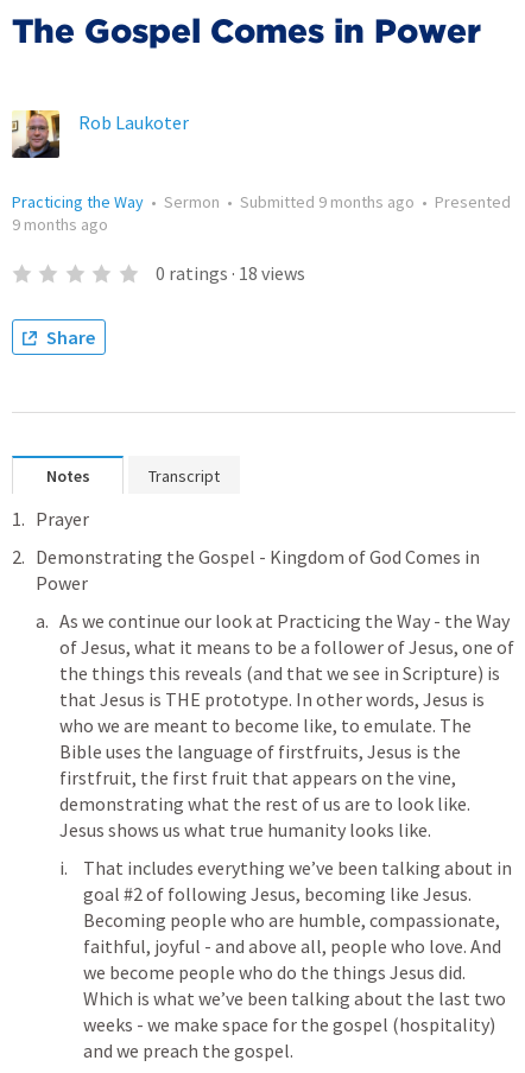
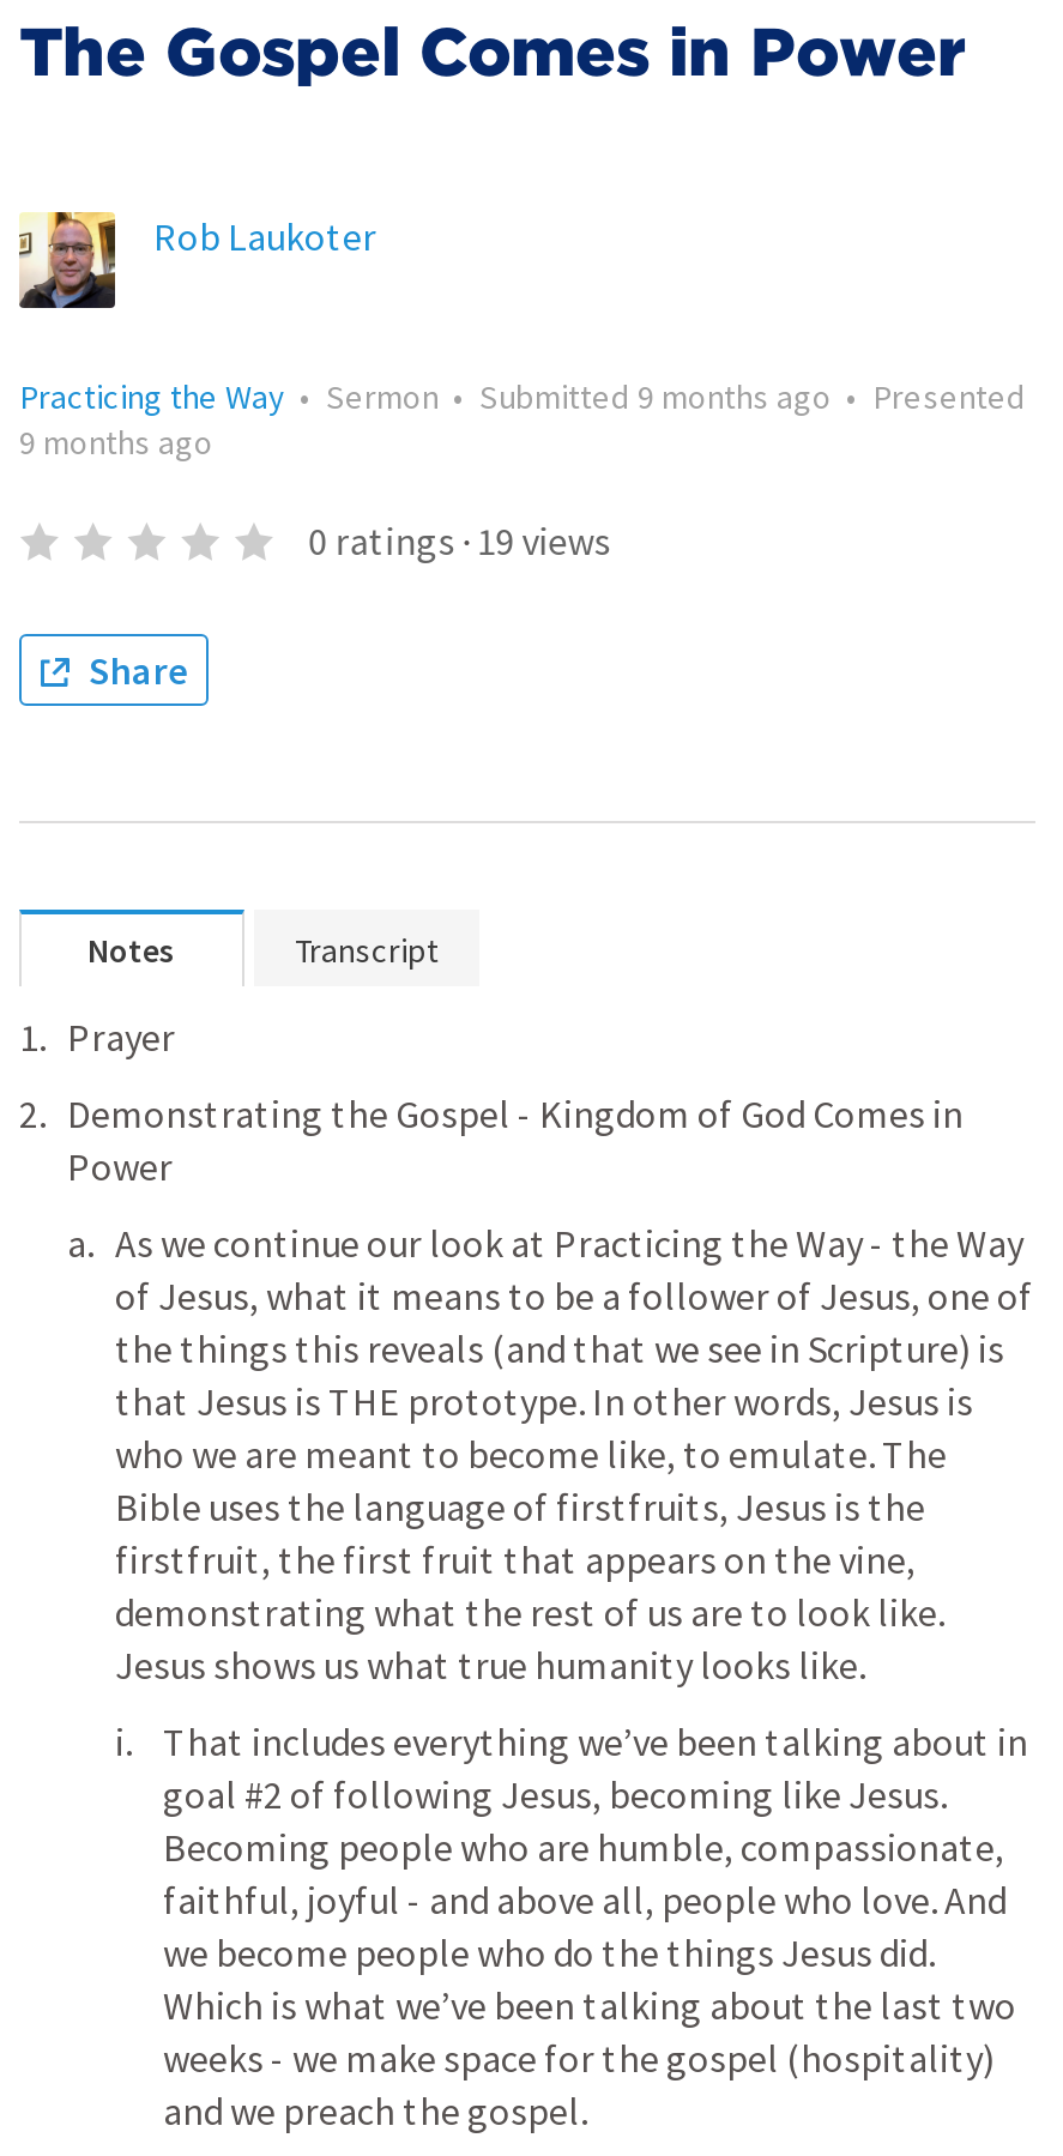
[155,261,305,285] 0 ratings · 18 views -> [308,517,610,564] 0 ratings · 19 views

